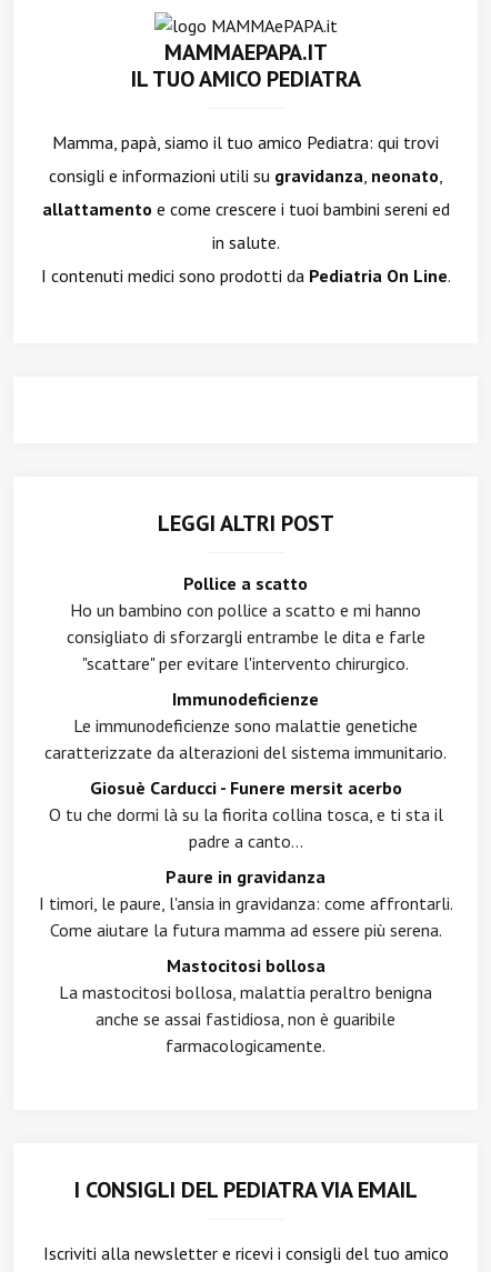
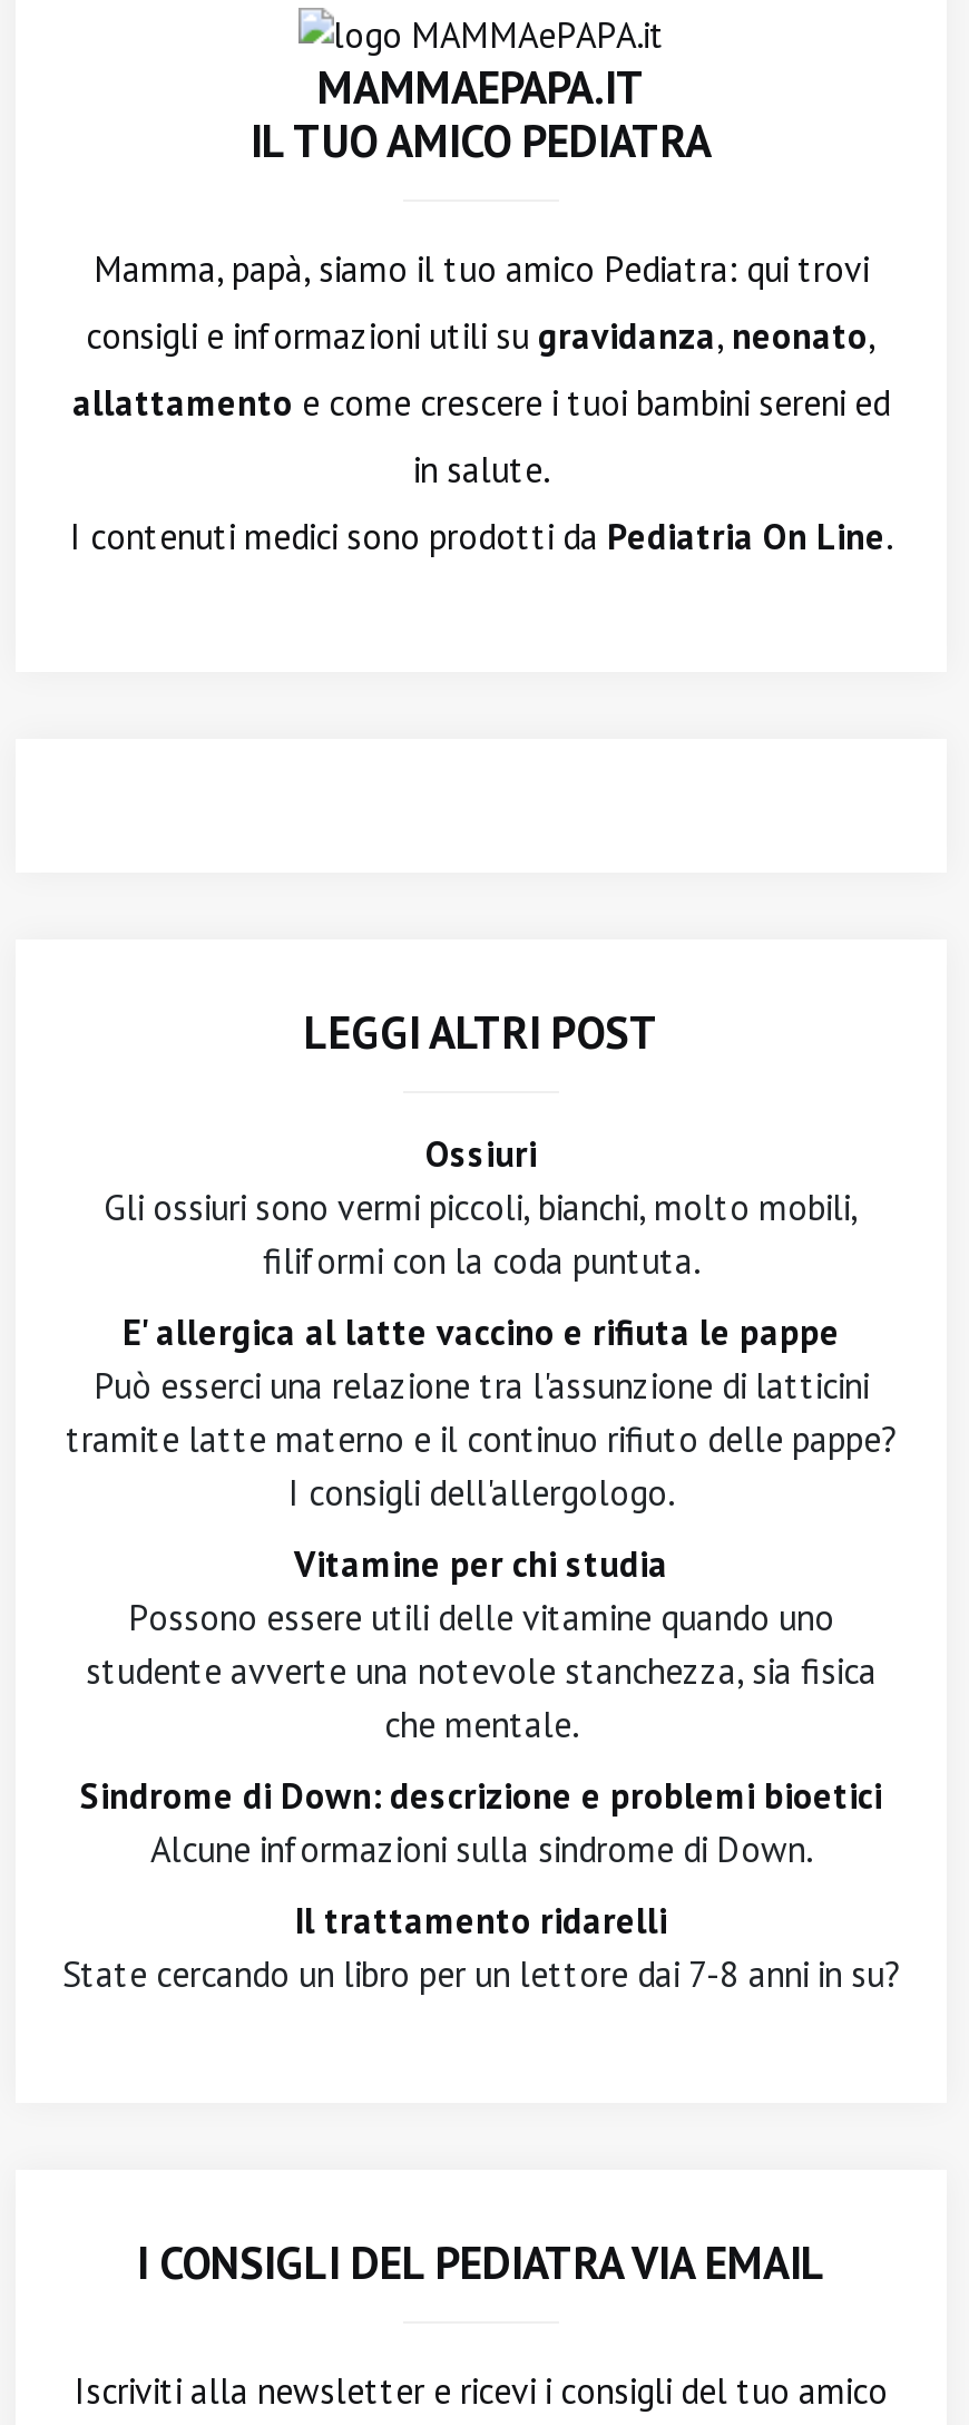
[66,572,425,674] Pollice a scatto | Ho un bambino con pollice a scatto e mi hanno | consigliato di sforzargli entrambe le dita e farle | "scattare" per evitare l'intervento chirurgico. -> [104,1131,859,1283] Ossiuri | Gli ossiuri sono vermi piccoli, bianchi, molto mobili, | filiformi con la coda puntuta.
[44,688,447,763] Immunodeficienze | Le immunodeficienze sono malattie genetiche | caratterizzate da alterazioni del sistema immunitario. -> [66,1309,897,1515] E' allergica al latte vaccino e rifiuta le pappe | Può esserci una relazione tra l'assunzione di latticini | tramite latte materno e il continuo rifiuto delle pappe? | I consigli dell'allergologo.
[48,777,443,852] Giosuè Carducci - Funere mersit acerbo | O tu che dormi là su la fiorita collina tosca, e ti sta il | padre a canto... -> [86,1541,877,1746] Vitamine per chi studia | Possono essere utili delle vitamine quando uno | studente avverte una notevole stanchezza, sia fisica | che mentale.
[38,865,453,941] Paure in gravidanza | I timori, le paure, l'ansia in gravidanza: come affrontarli. | Come aiutare la futura mamma ad essere più serena. -> [80,1773,882,1871] Sindrome di Down: descrizione e problemi bioetici | Alcune informazioni sulla sindrome di Down.
[59,954,432,1056] Mastocitosi bollosa | La mastocitosi bollosa, malattia peraltro benigna | anche se assai fastidiosa, non è guaribile | farmacologicamente. -> [62,1898,900,1996] Il trattamento ridarelli | State cercando un libro per un lettore dai 7-8 anni in su?

